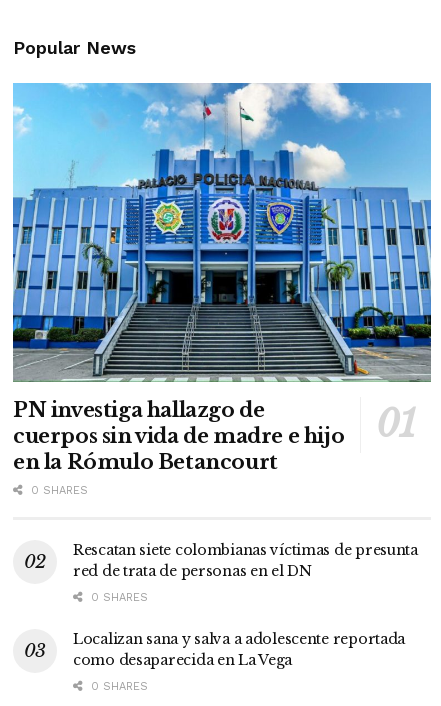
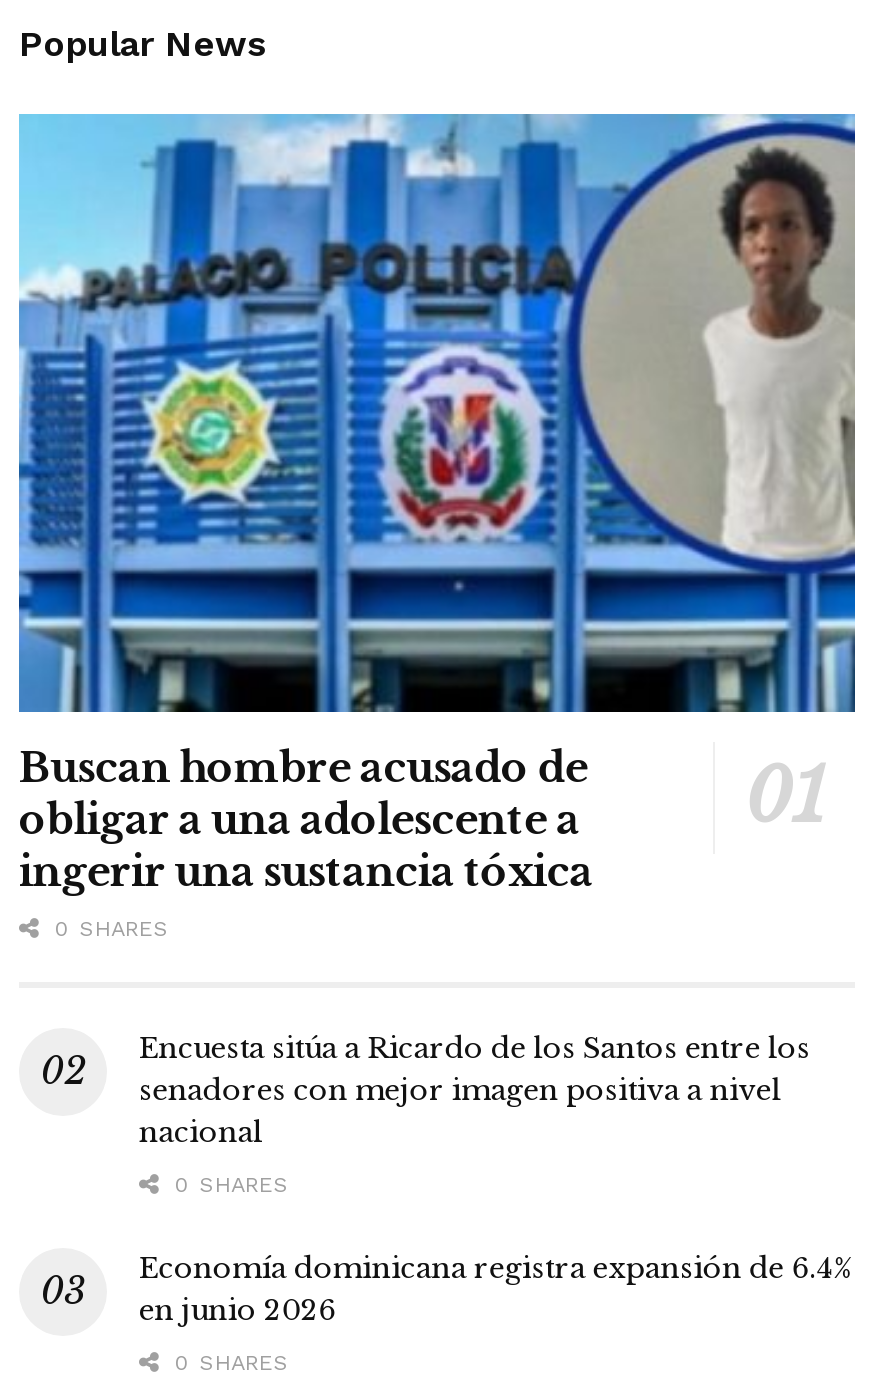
[12,82,432,474] [image] | PN investiga hallazgo de | cuerpos sin vida de madre e hijo | en la Rómulo Betancourt -> [17,112,857,896] [image] | Buscan hombre acusado de | obligar a una adolescente a | ingerir una sustancia tóxica
[73,541,418,580] Rescatan siete colombianas víctimas de presunta | red de trata de personas en el DN -> [139,1030,810,1150] Encuesta sitúa a Ricardo de los Santos entre los | senadores con mejor imagen positiva a nivel | nacional
[73,630,405,669] Localizan sana y salva a adolescente reportada | como desaparecida en La Vega -> [139,1250,853,1328] Economía dominicana registra expansión de 6.4% | en junio 2026

